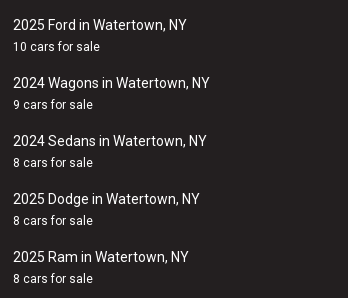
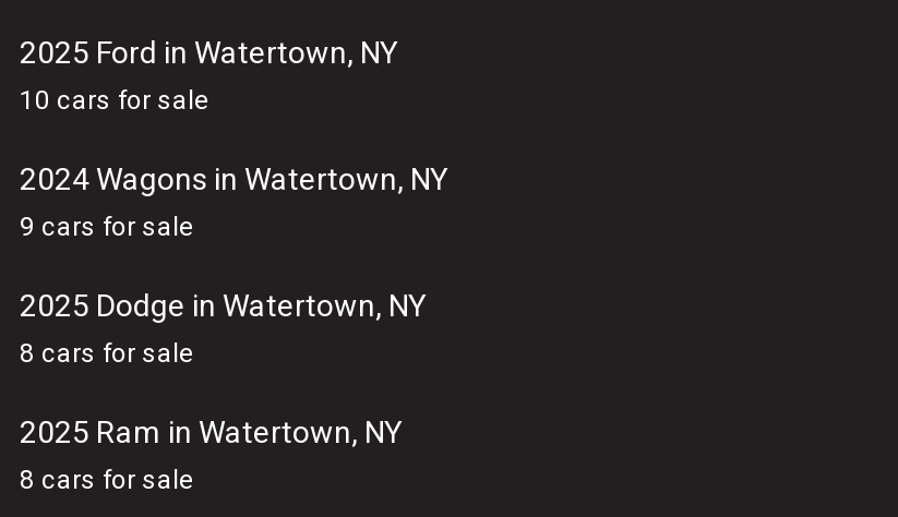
[13,133,207,170] 2024 Sedans in Watertown, NY | 8 cars for sale -> none

